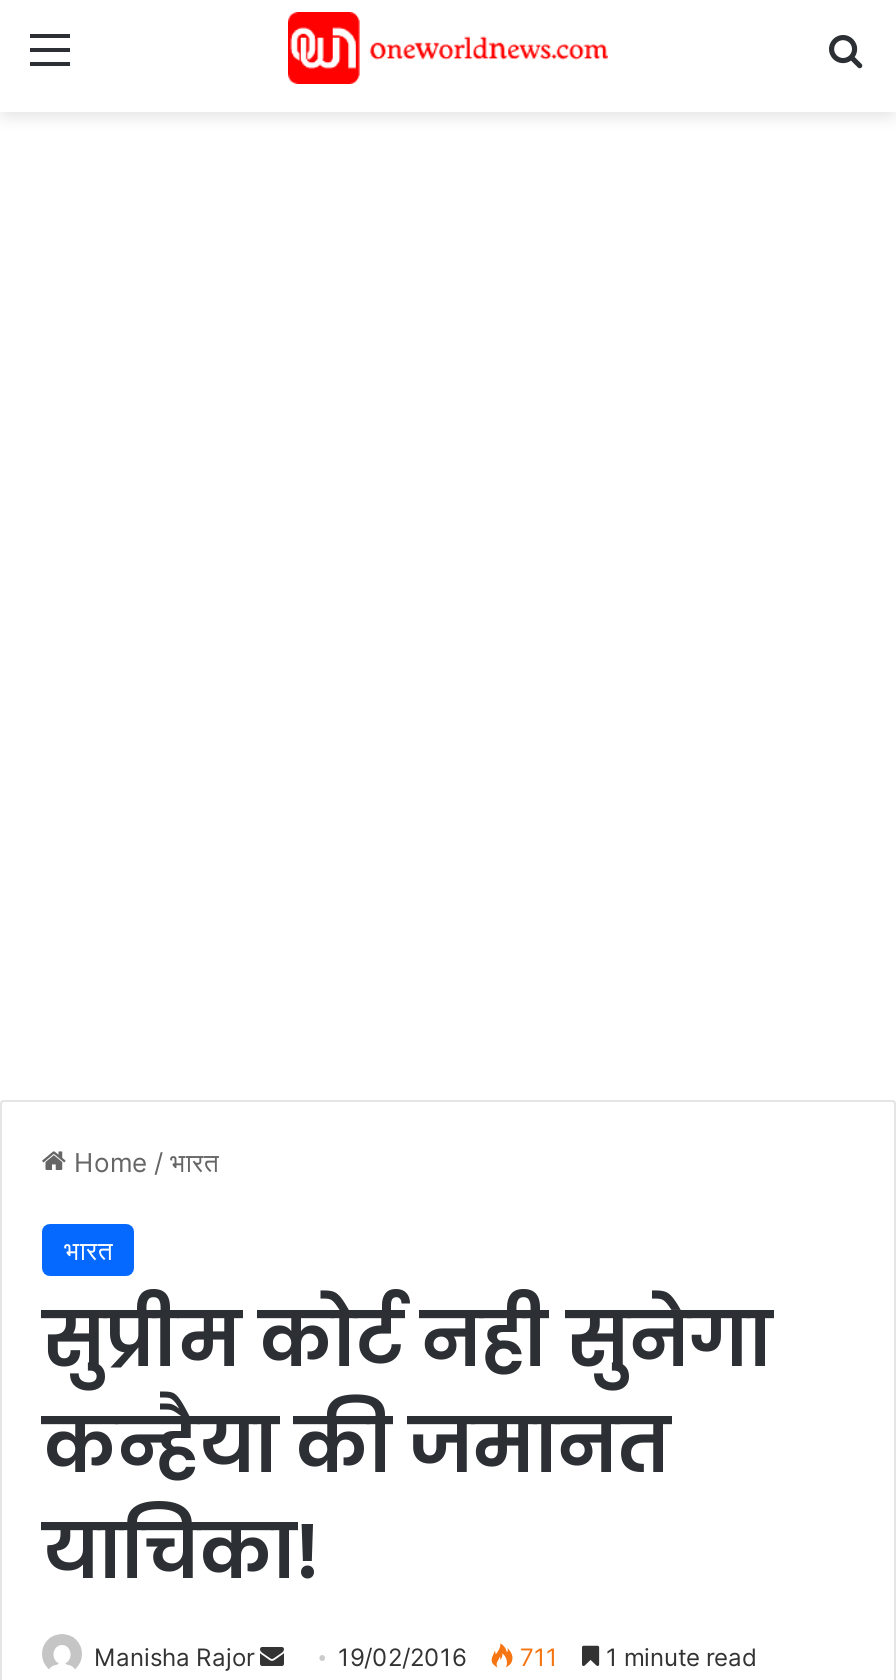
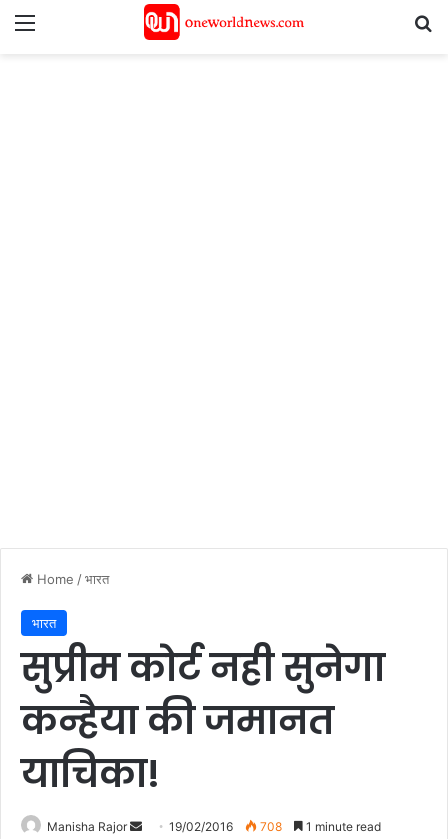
[514,1642,558,1672] 711 -> [257,819,282,834] 708

